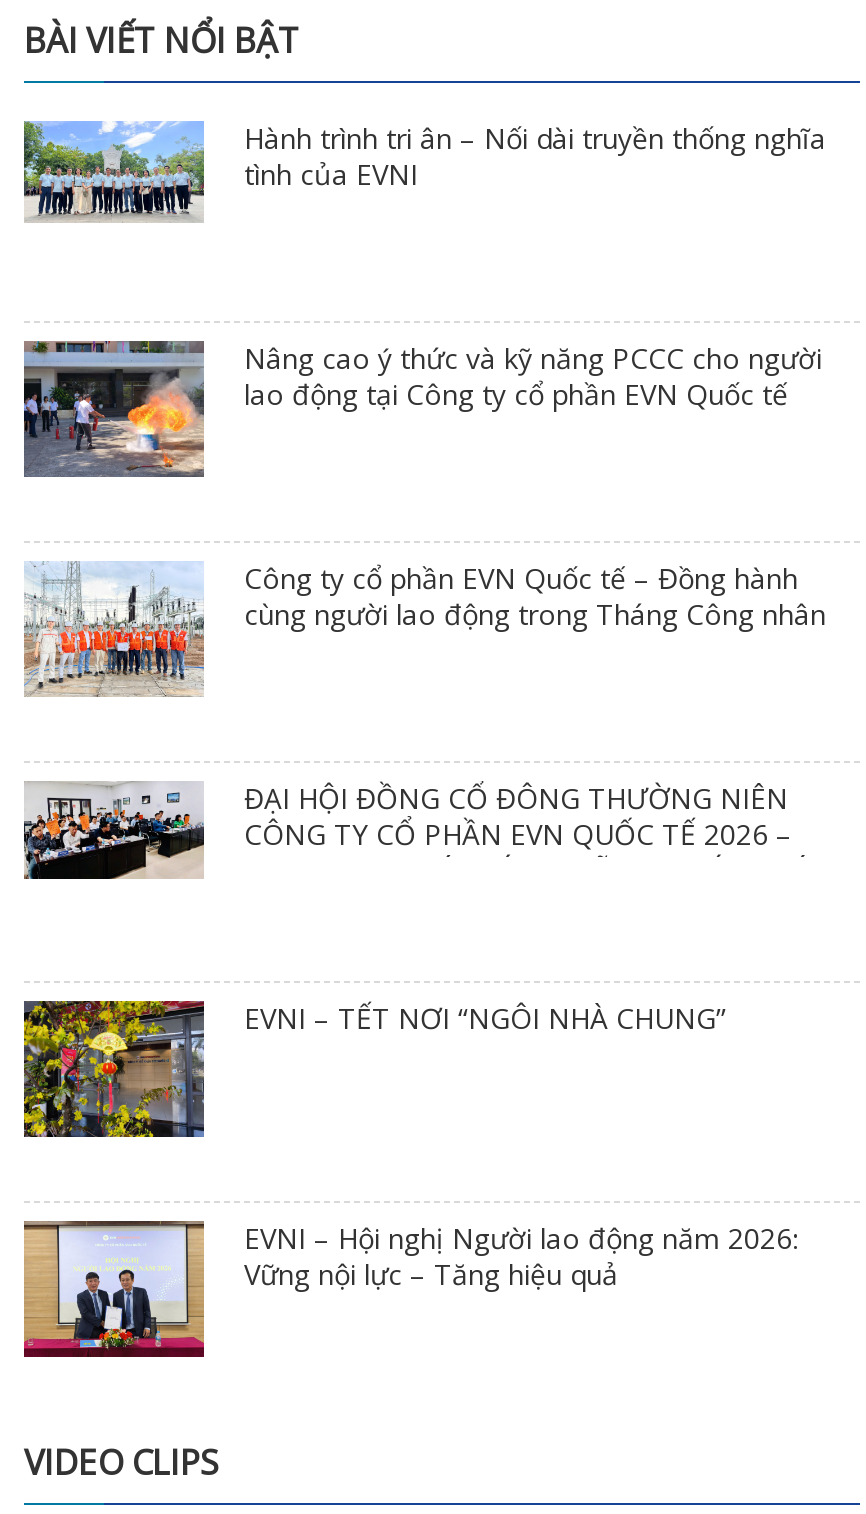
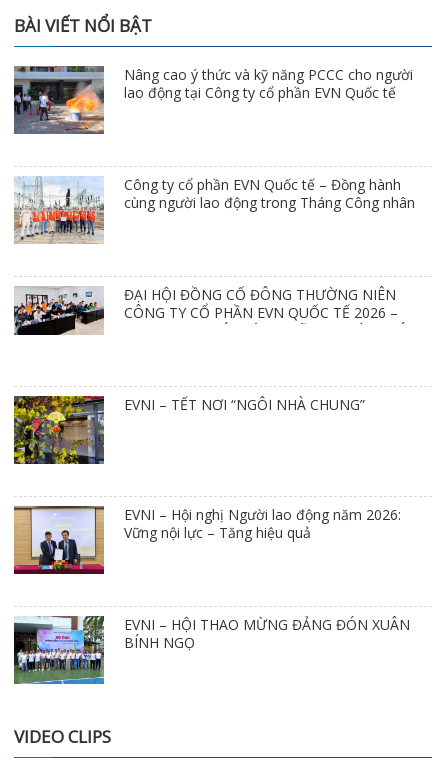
[22,119,826,223] [image] | Hành trình tri ân – Nối dài truyền thống nghĩa | tình của EVNI -> none
moved [22,331,826,1293] -> [13,61,415,542]: [image] | Nâng cao ý thức và kỹ năng PCCC cho người | lao động tại Công ty cổ phần EVN Quốc tế | ... | EVNI – Hội nghị Người lao động năm 2026: | Vững nội lực – Tăng hiệu quả
none -> [13,615,410,685] [image] | EVNI – HỘI THAO MỪNG ĐẢNG ĐÓN XUÂN | BÍNH NGỌ

